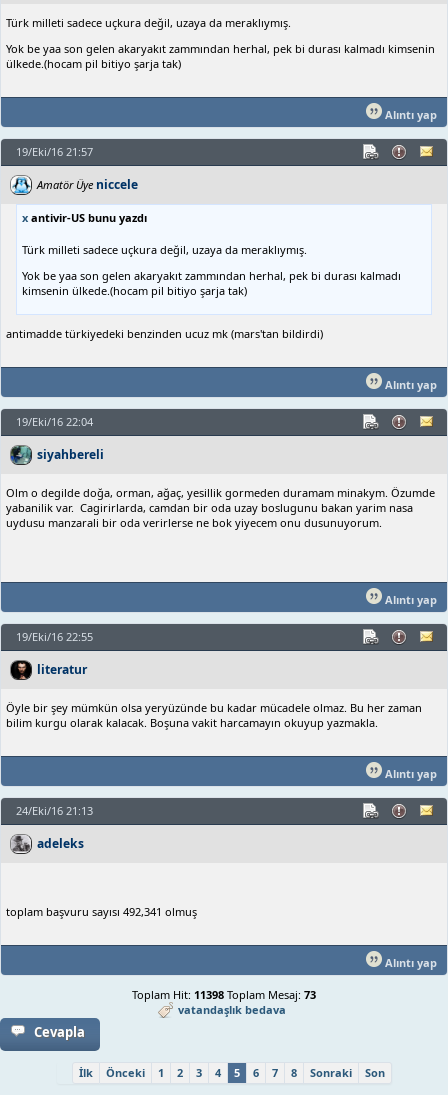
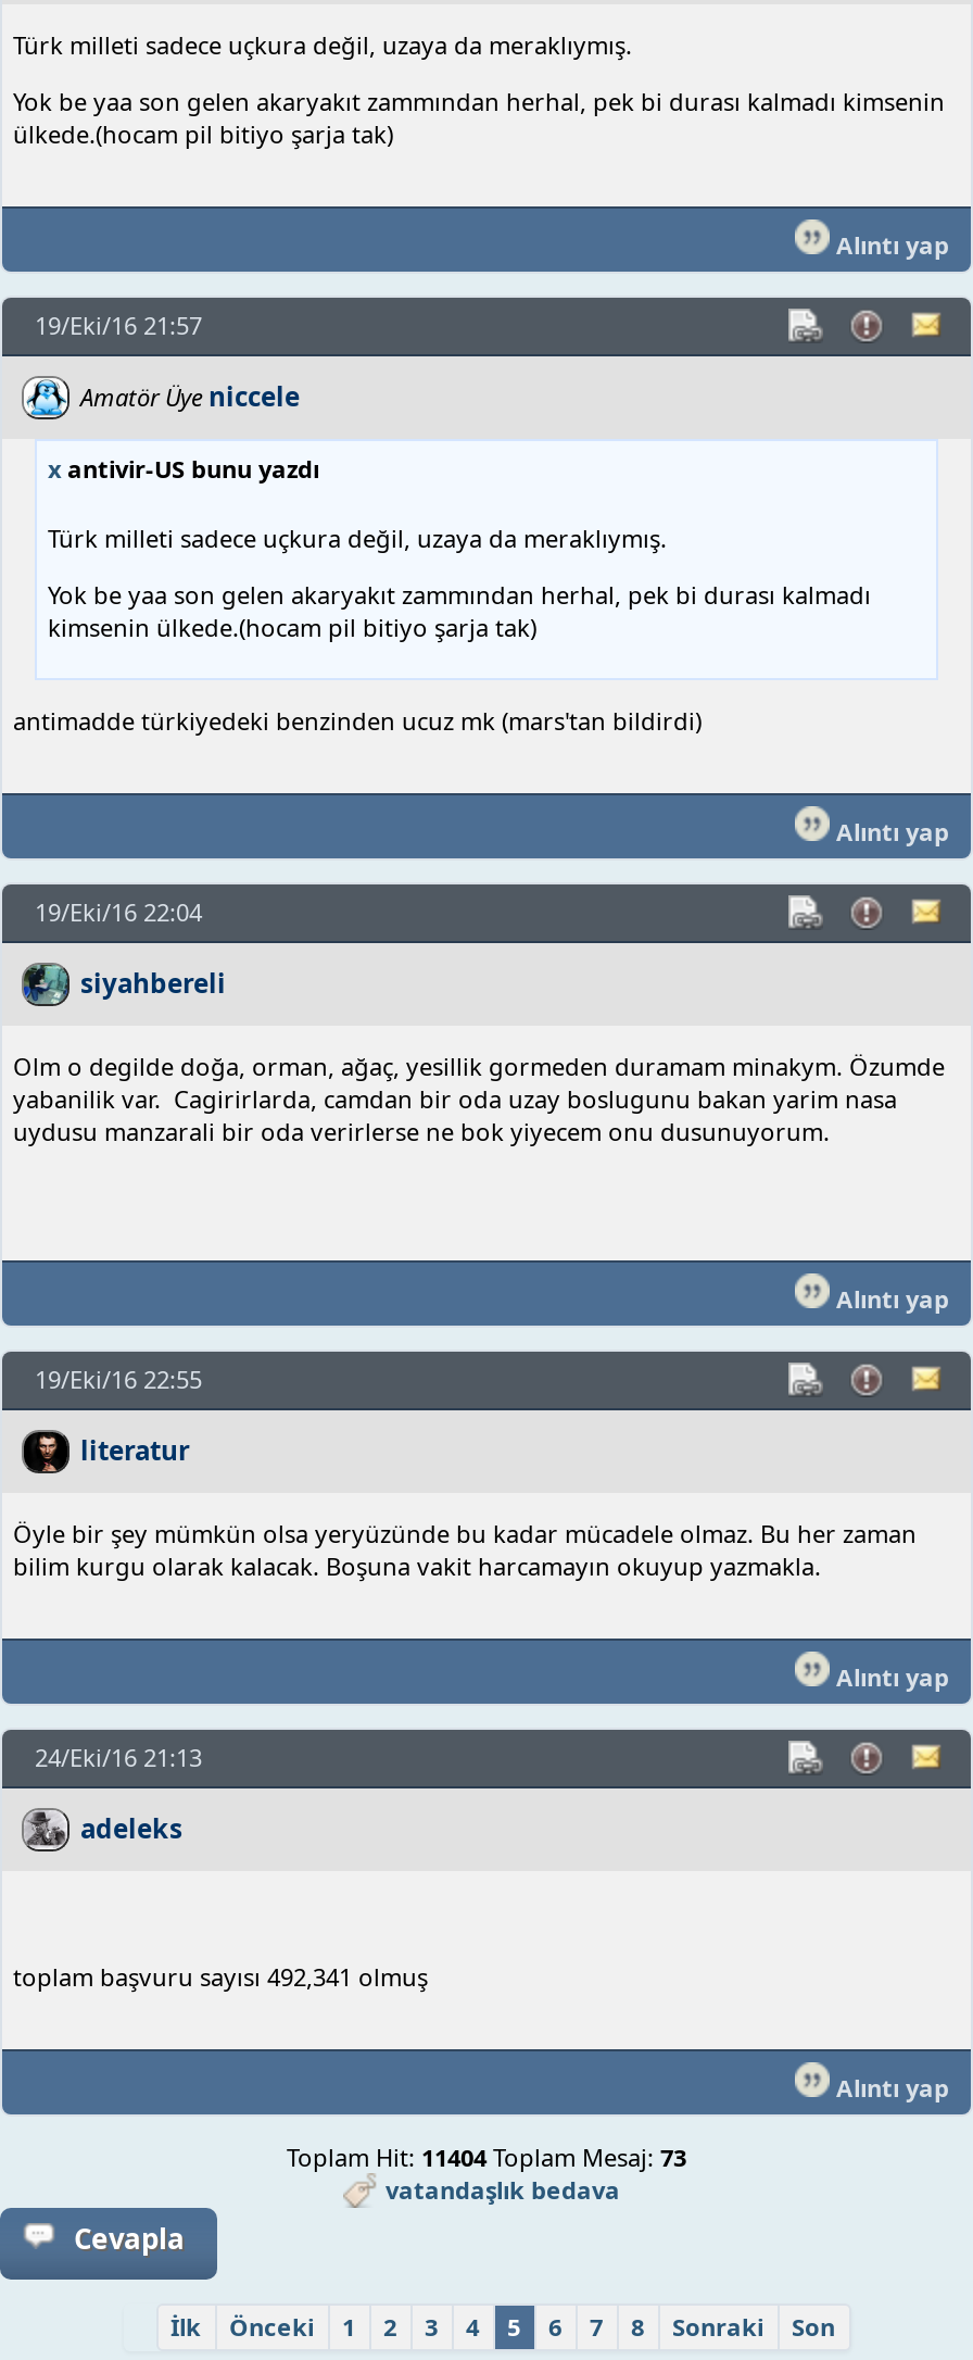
[132,987,316,1002] Toplam Hit: 11398 Toplam Mesaj: 73 -> [287,2141,686,2173] Toplam Hit: 11404 Toplam Mesaj: 73

